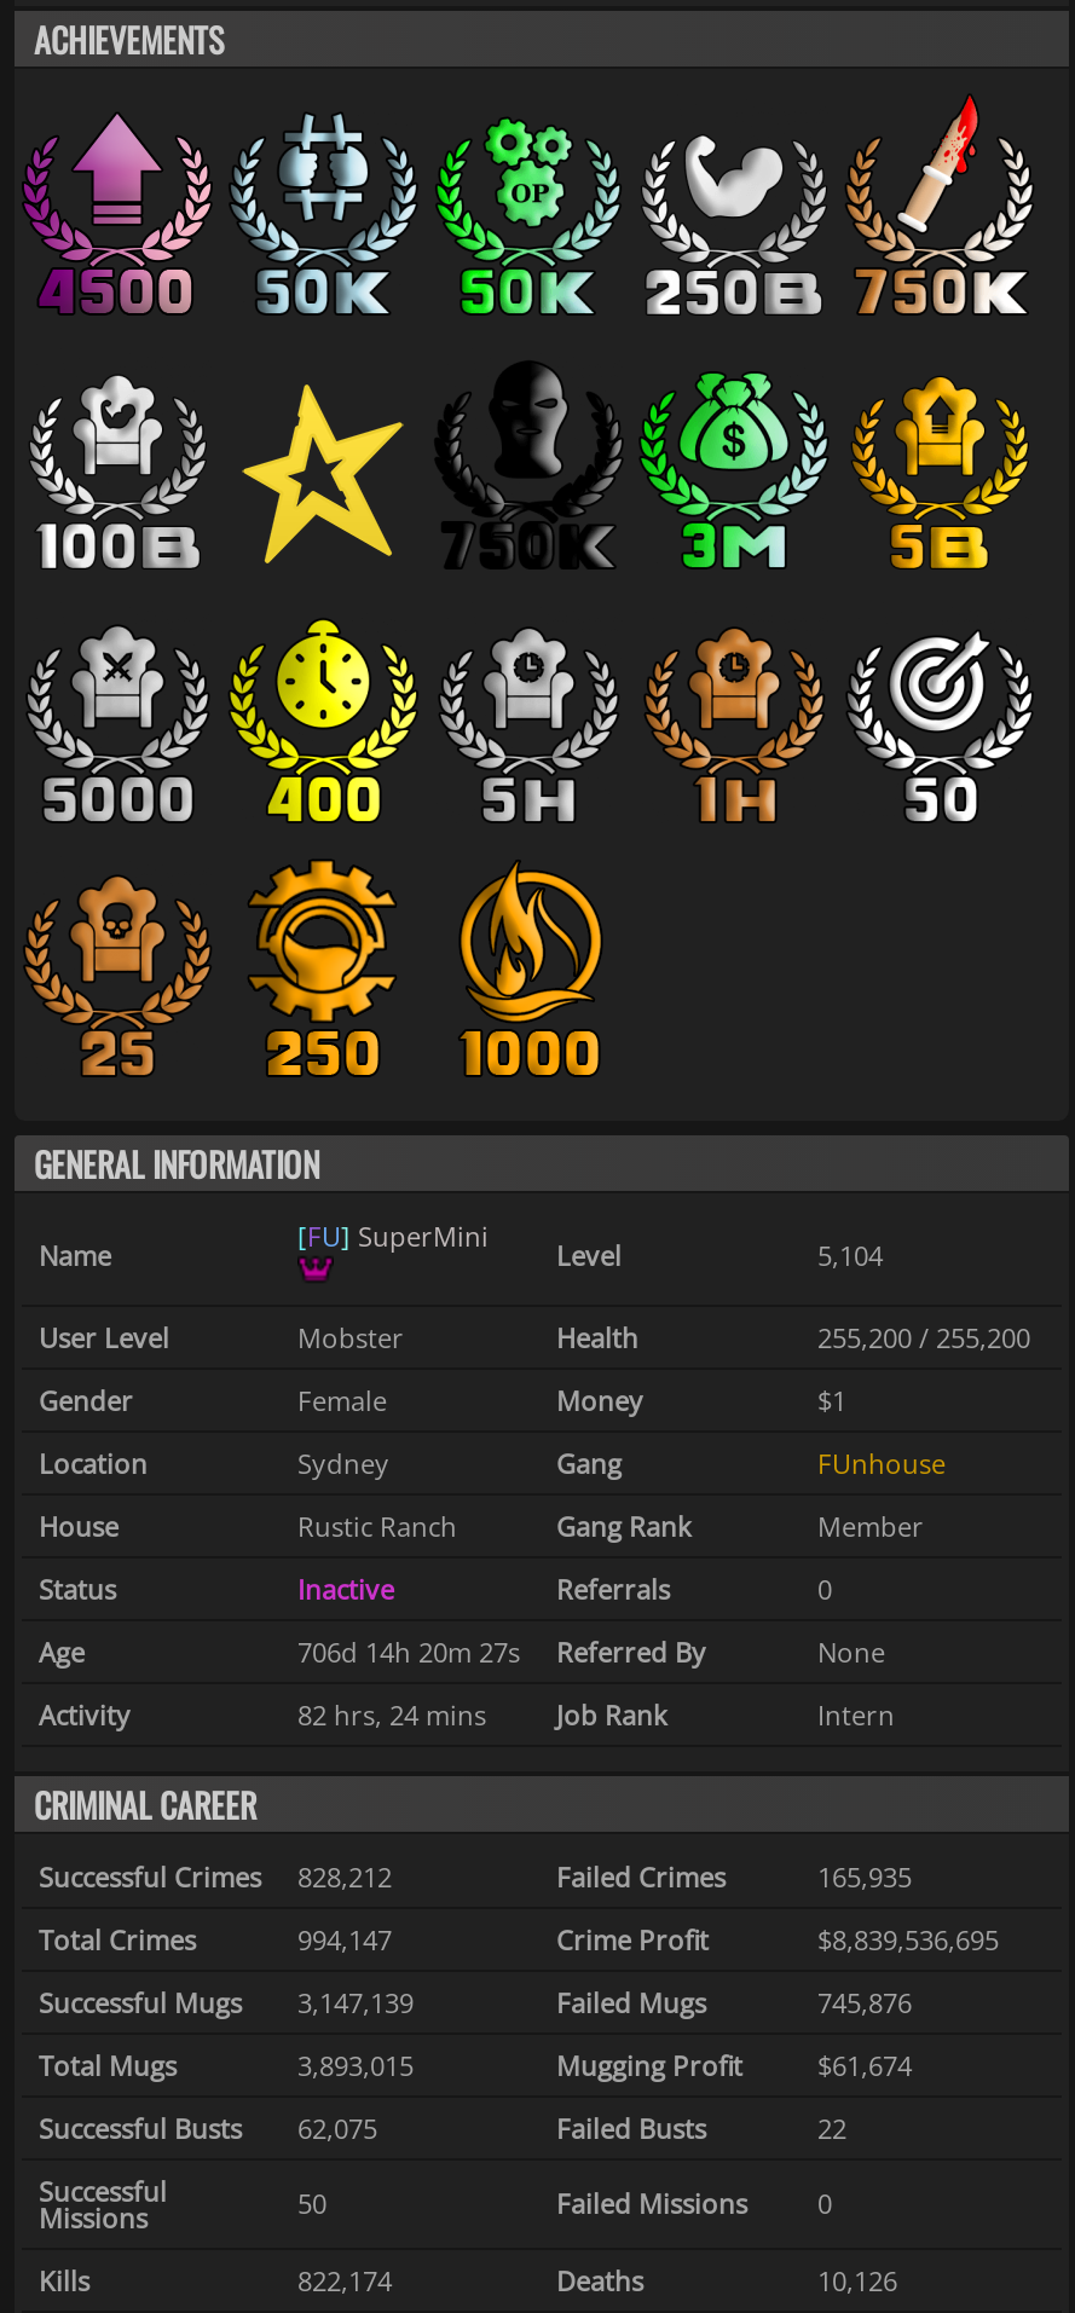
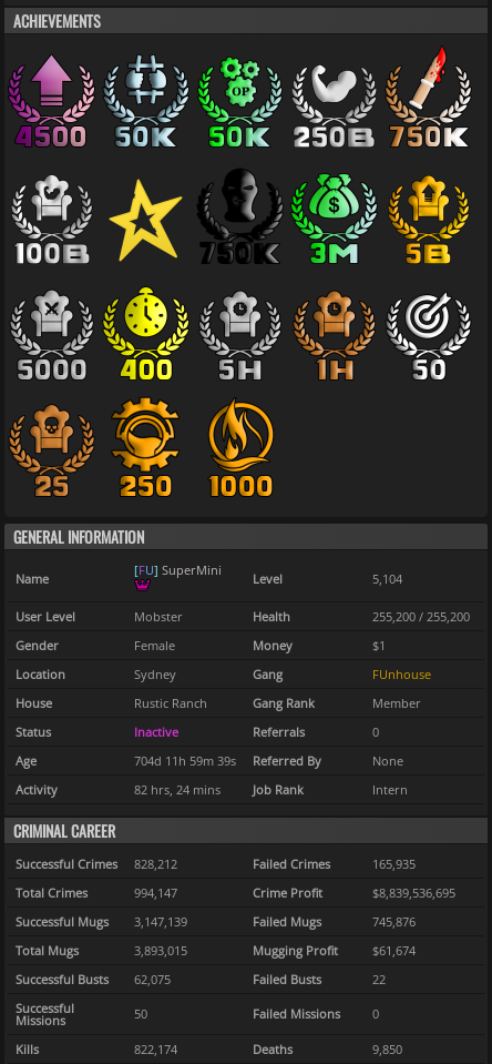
[297,1633,706,1670] 706d 14h 20m 27s Referred By -> [134,752,321,769] 704d 11h 59m 39s Referred By
[817,2262,897,2298] 10,126 -> [372,1041,402,1057] 9,850

